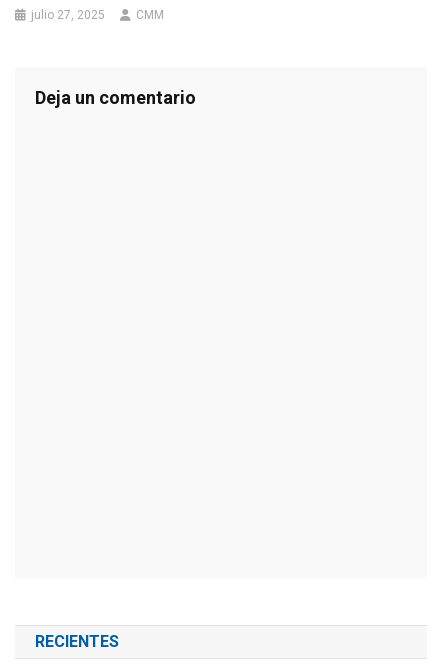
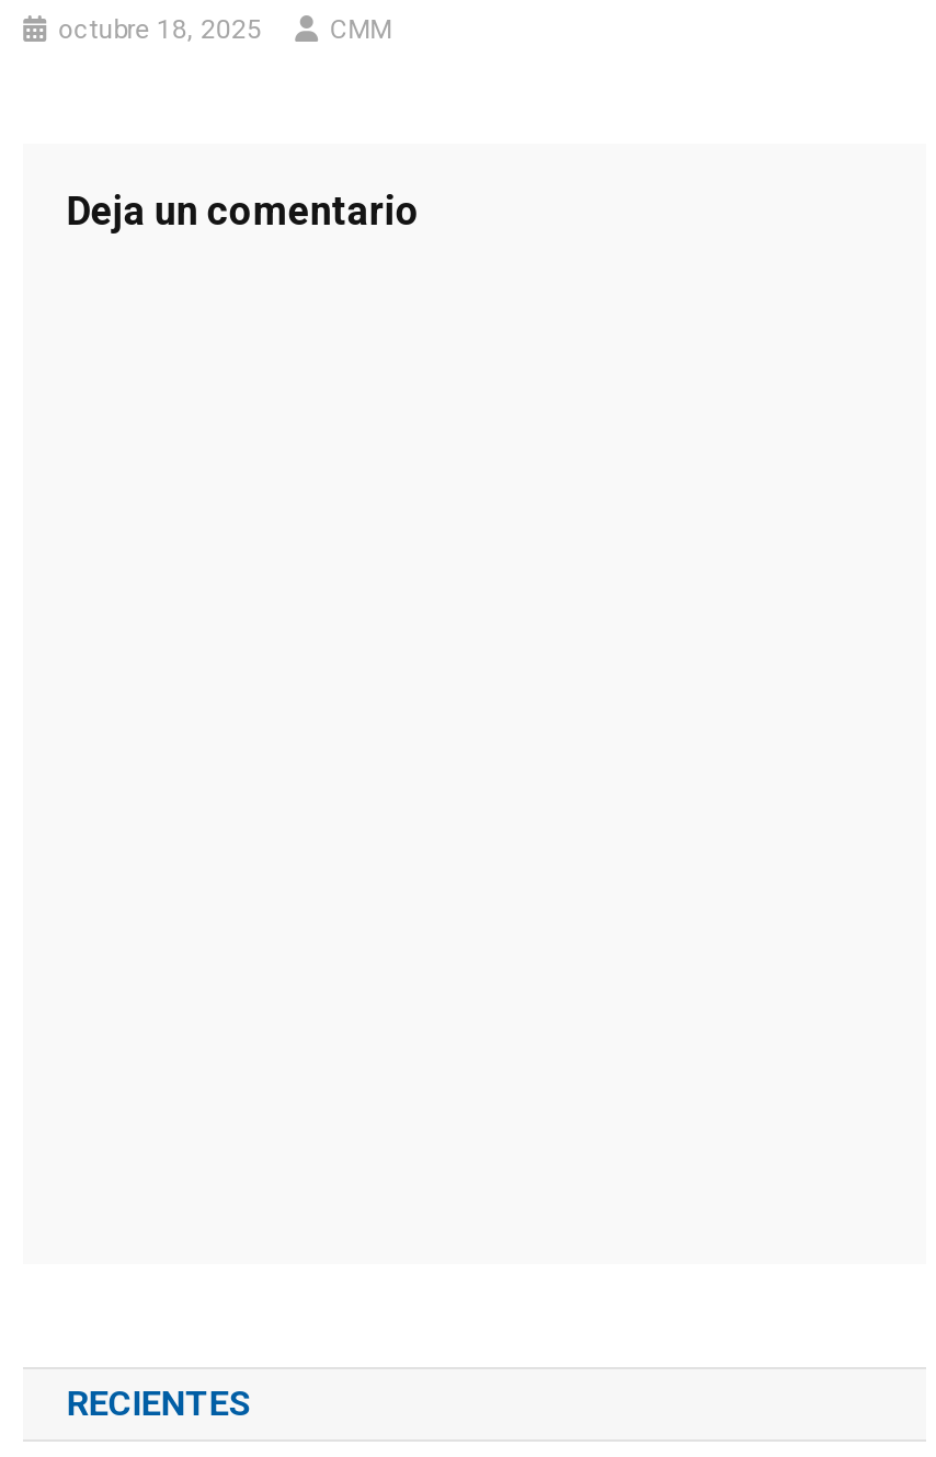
[31,8,105,22] julio 27, 2025 -> [58,14,262,45] octubre 18, 2025

